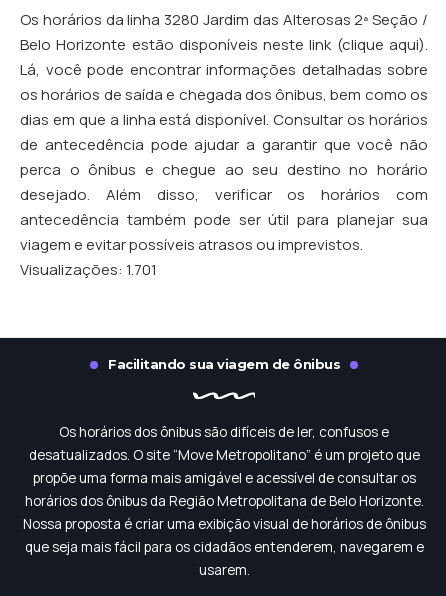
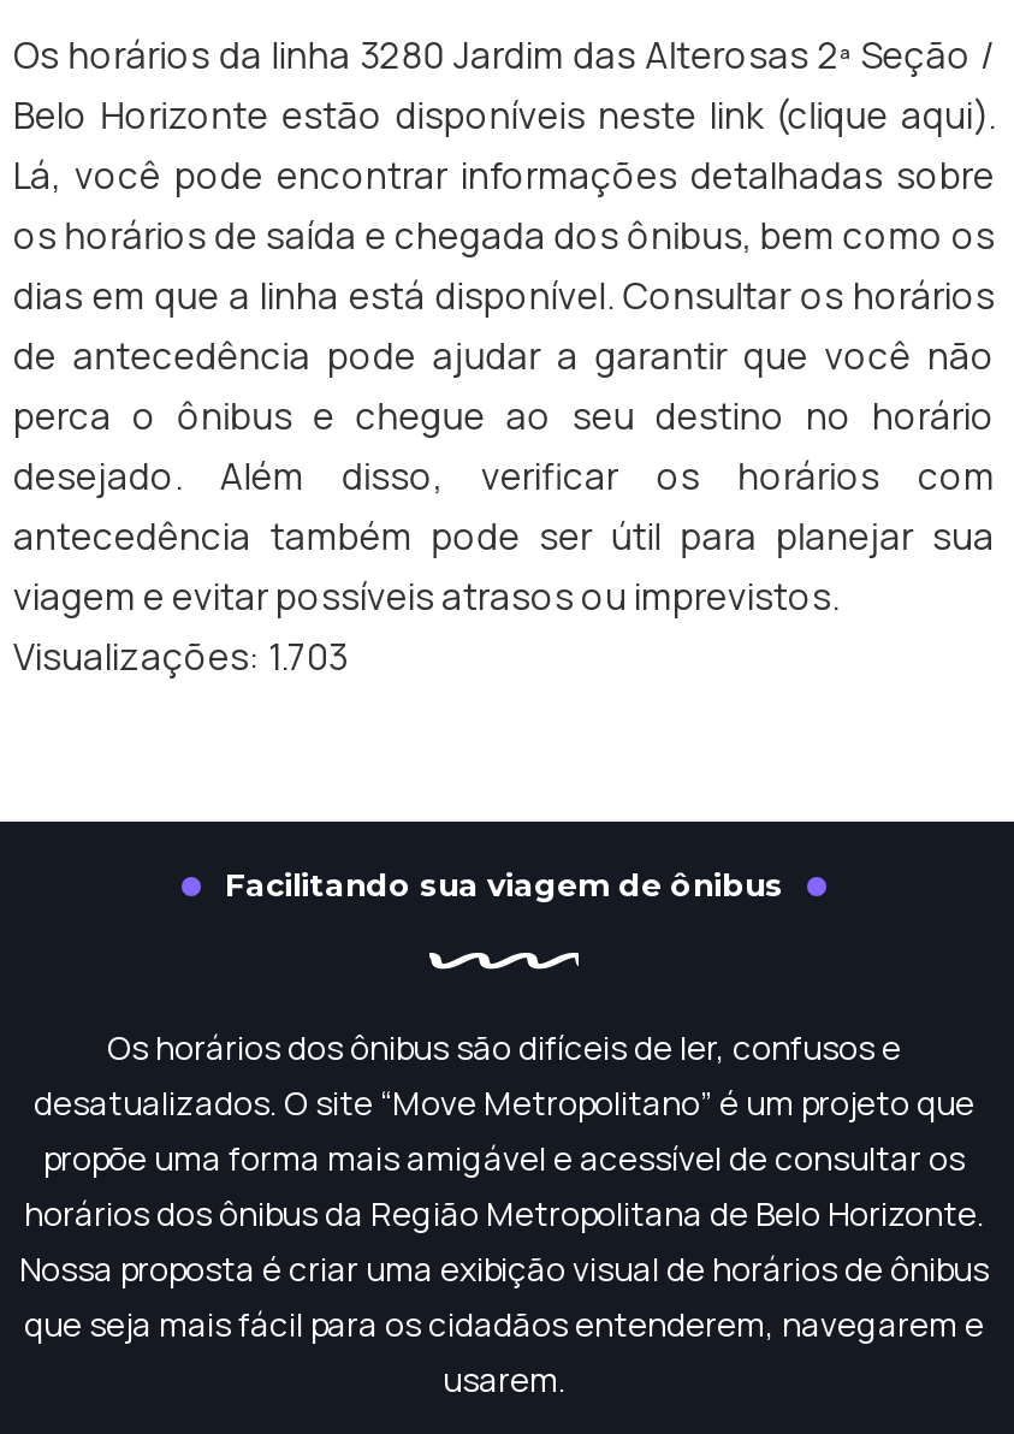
[20,259,157,280] Visualizações: 1.701 -> [13,632,348,682] Visualizações: 1.703

